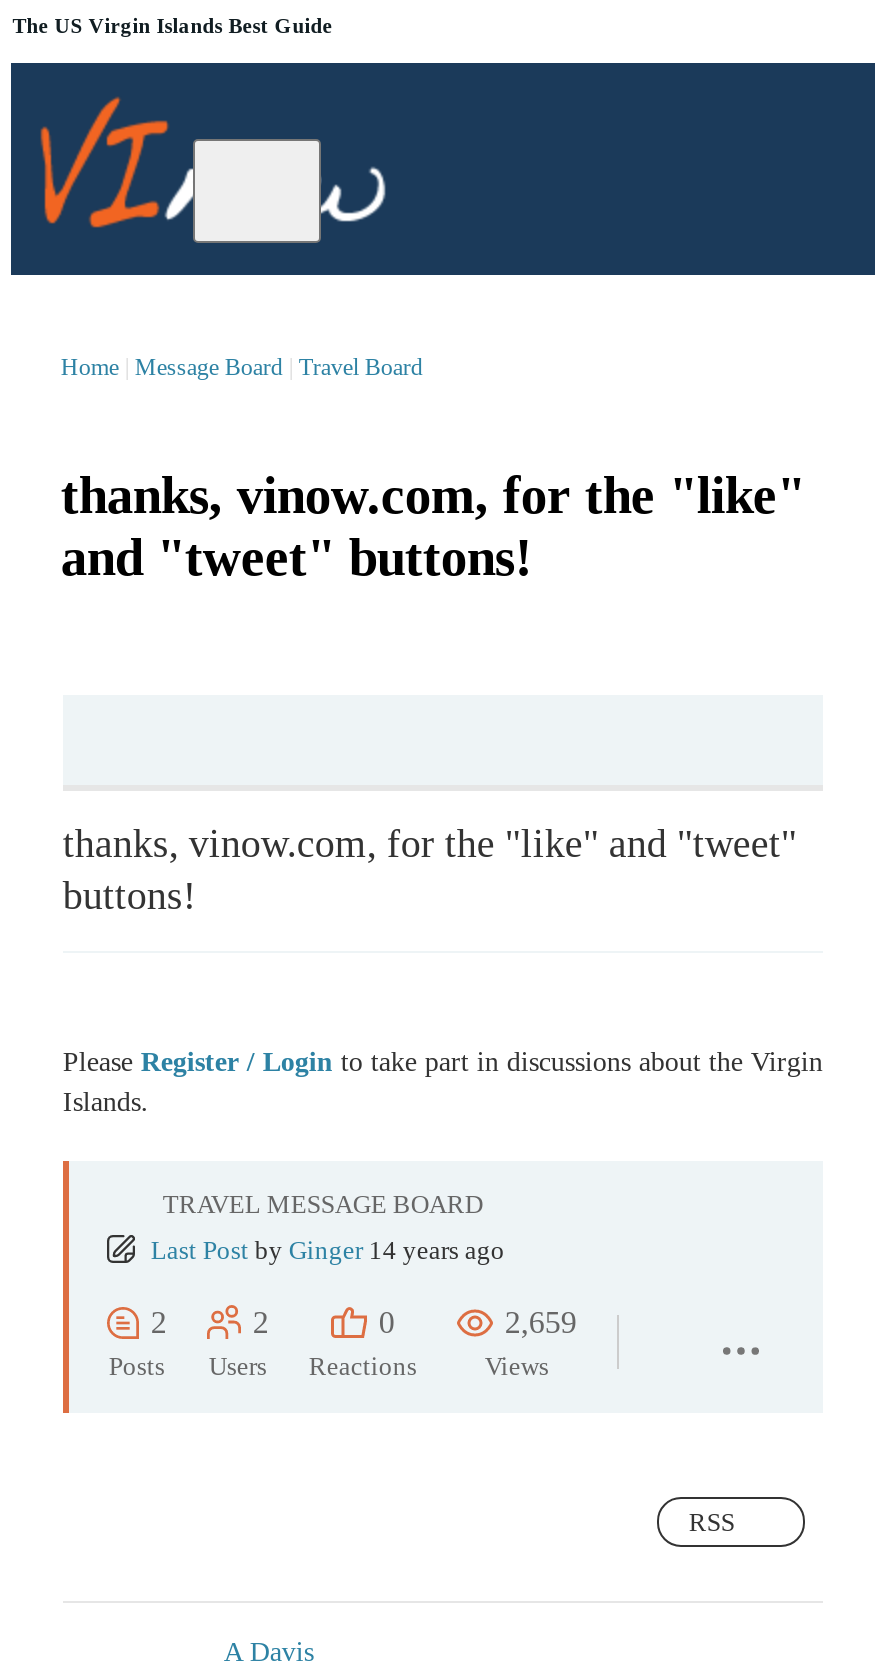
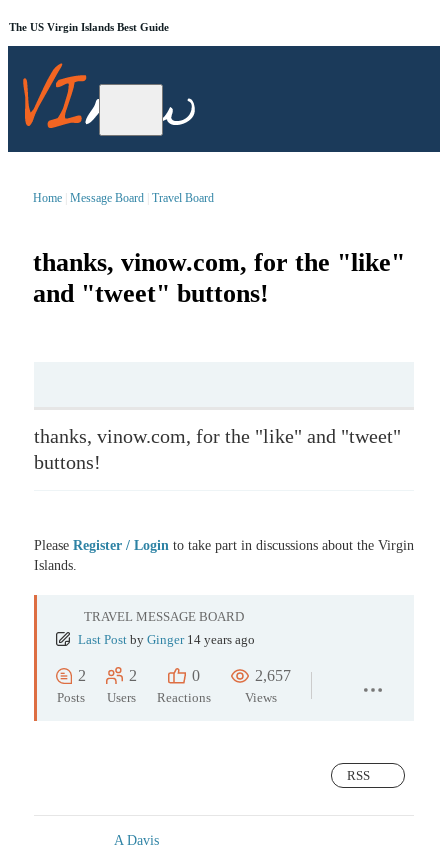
[505,1304,577,1338] 2,659 -> [255,666,291,683] 2,657

